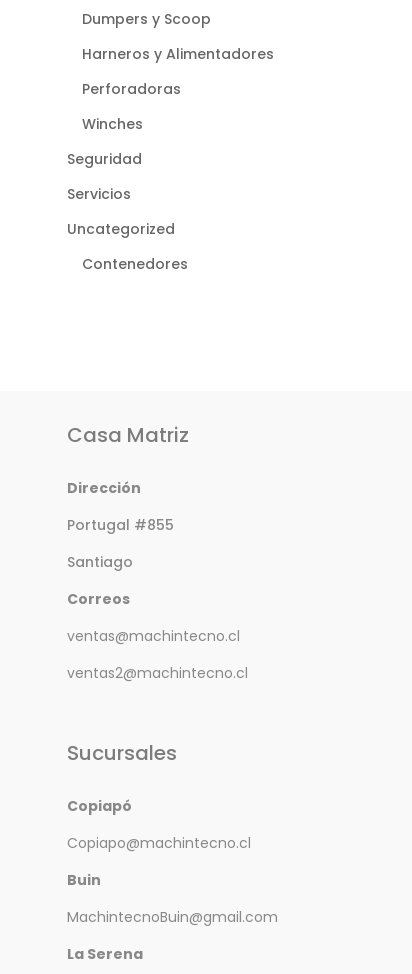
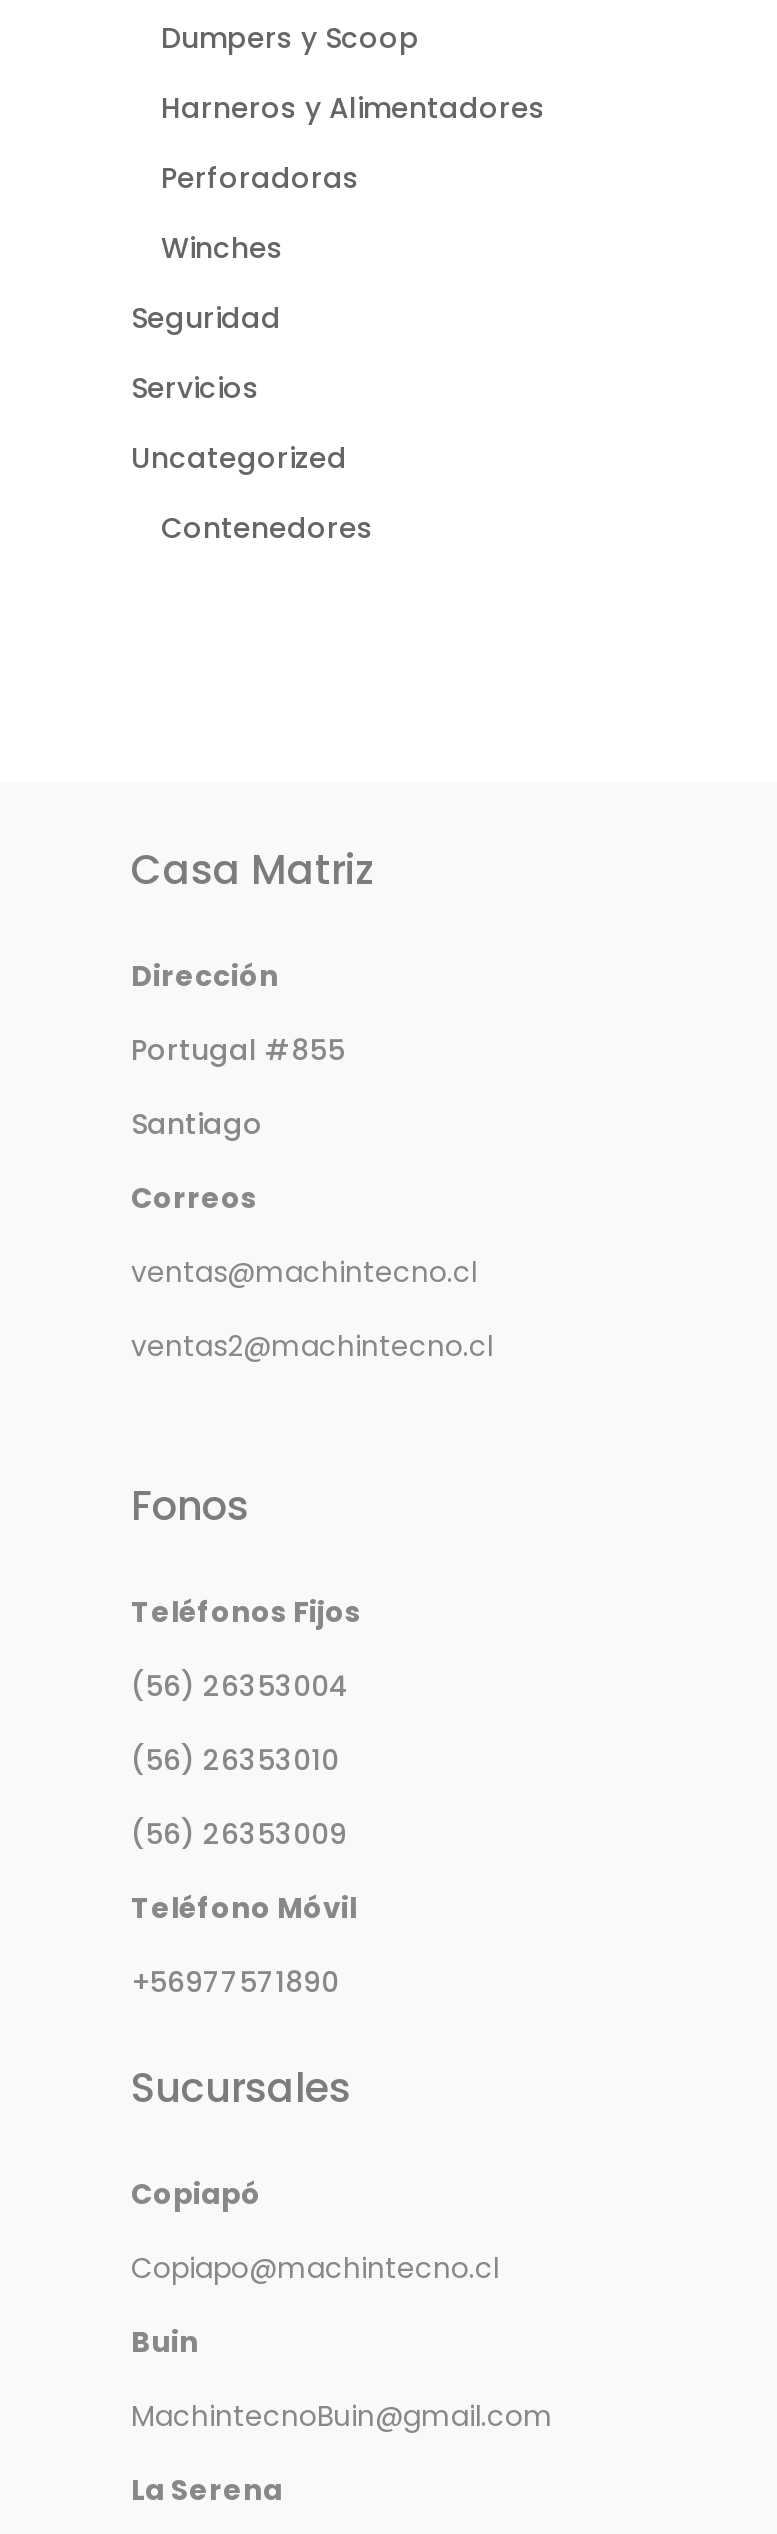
none -> [131,1478,361,2002] Fonos | Teléfonos Fijos | (56) 26353004 | (56) 26353010 | (56) 26353009 | Teléfono Móvil | +56977571890

